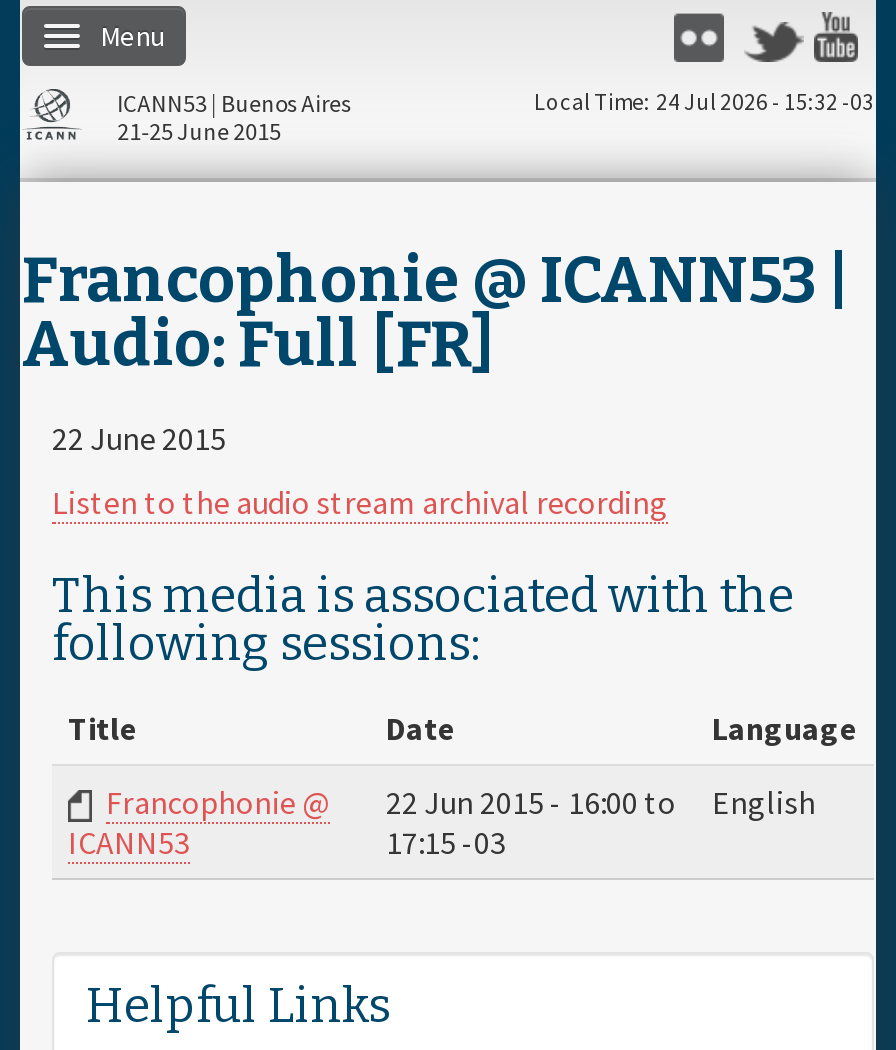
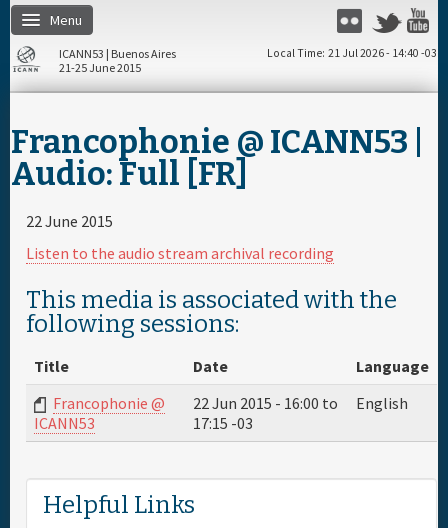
[534,88,874,116] Local Time 24 Jul 2026 - 15:32 -03 -> [267,46,437,60] Local Time 21 Jul 2026 - 14:40 -03

